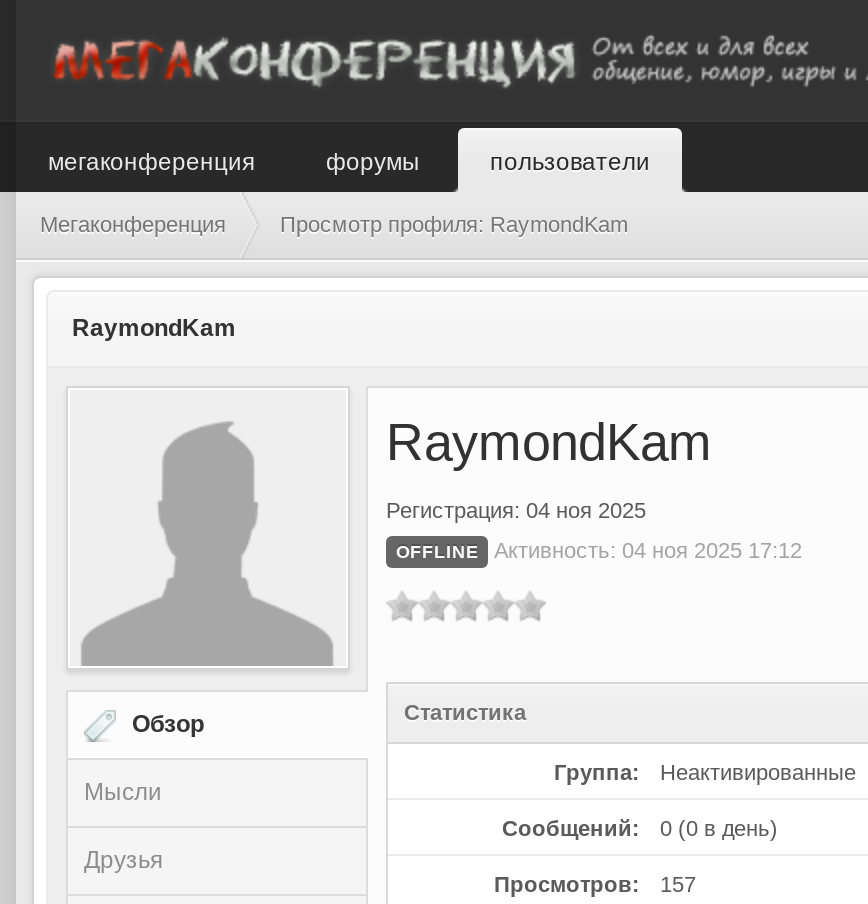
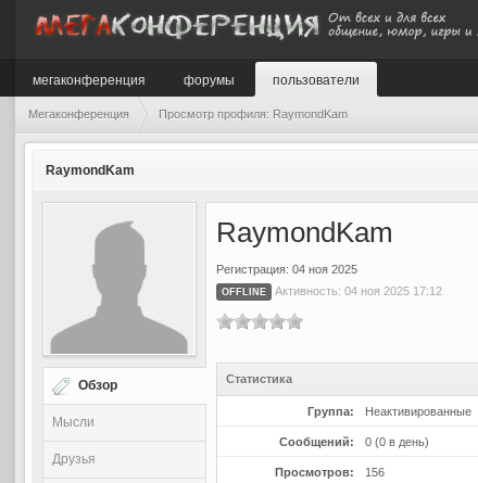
[494,872,696,896] Просмотров: 157 -> [275,466,385,479] Просмотров: 156

